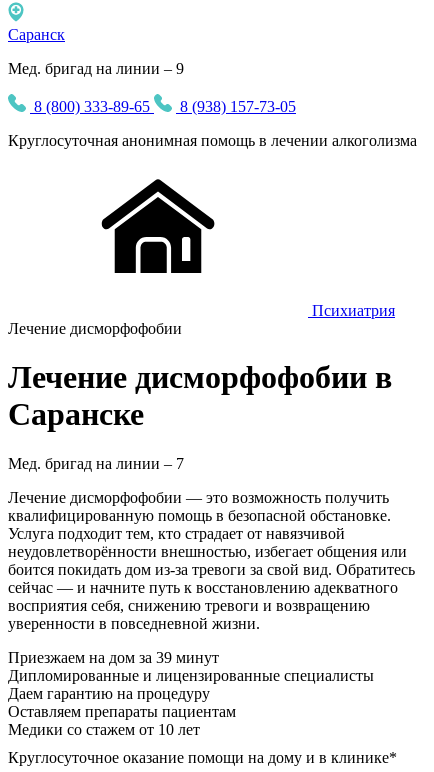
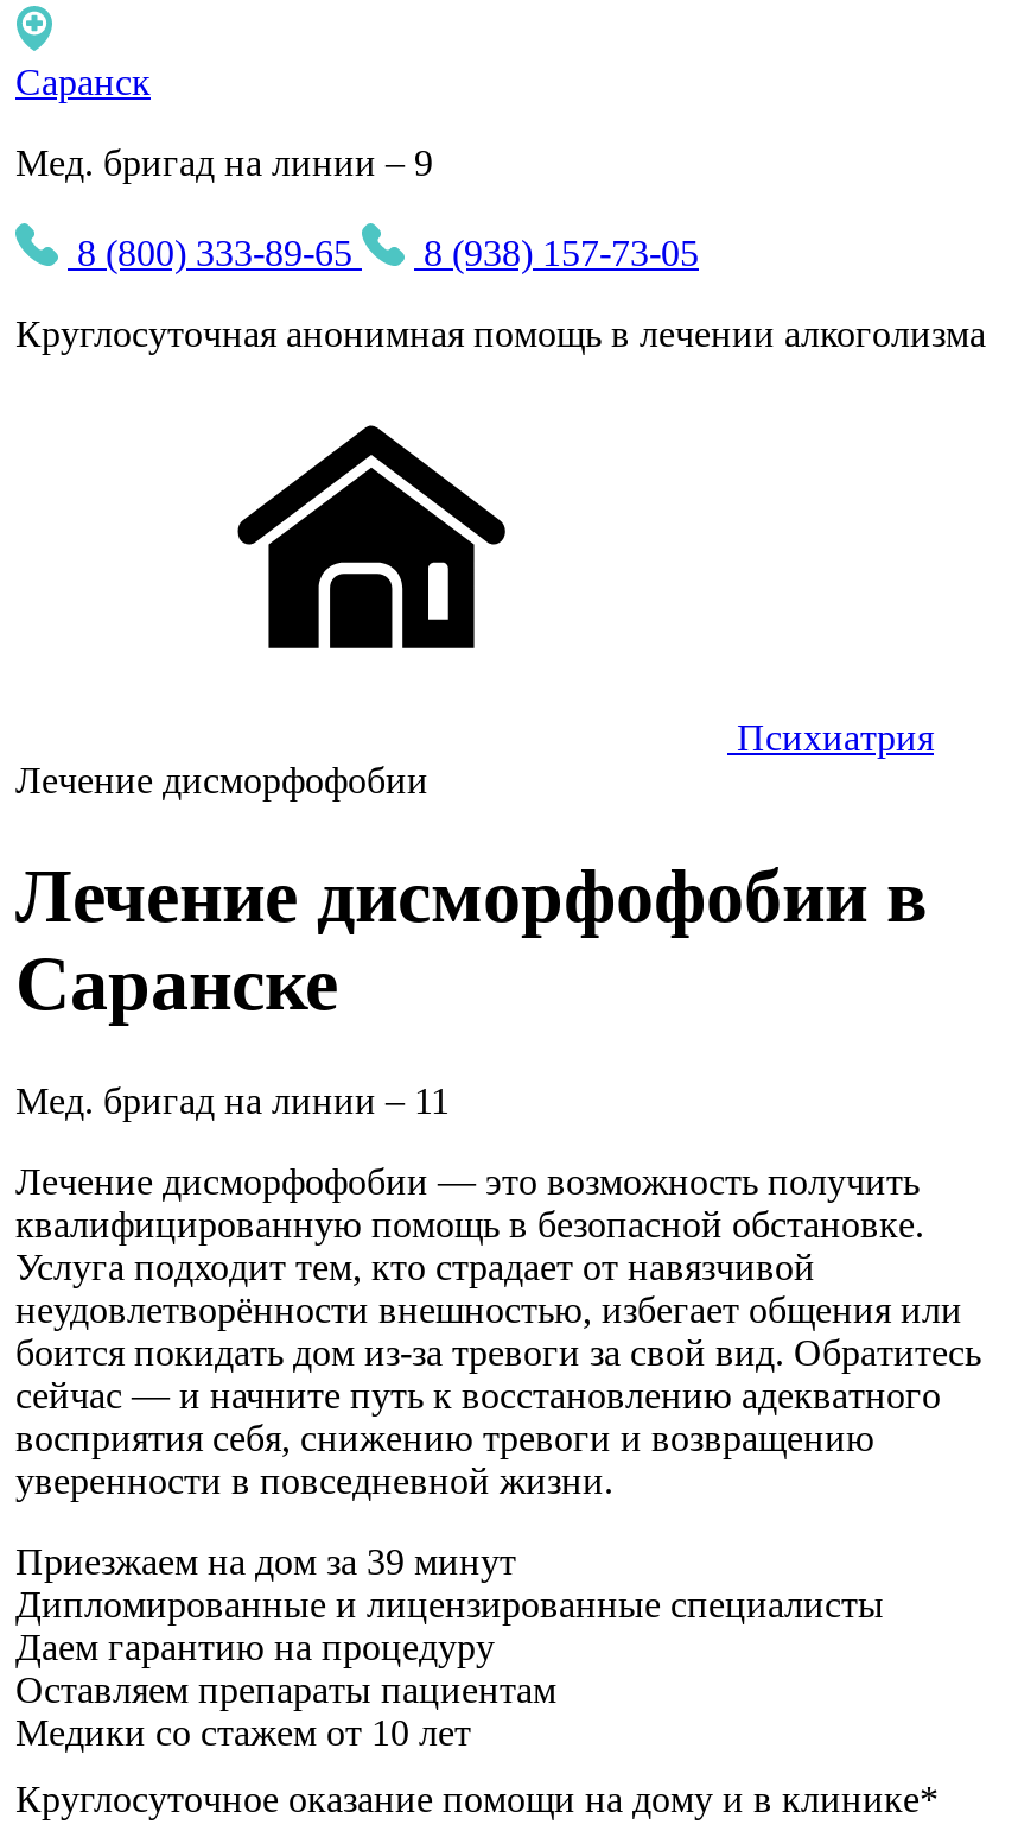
[8,455,184,472] Мед. бригад на линии – 7 -> [15,1080,450,1121] Мед. бригад на линии – 11

